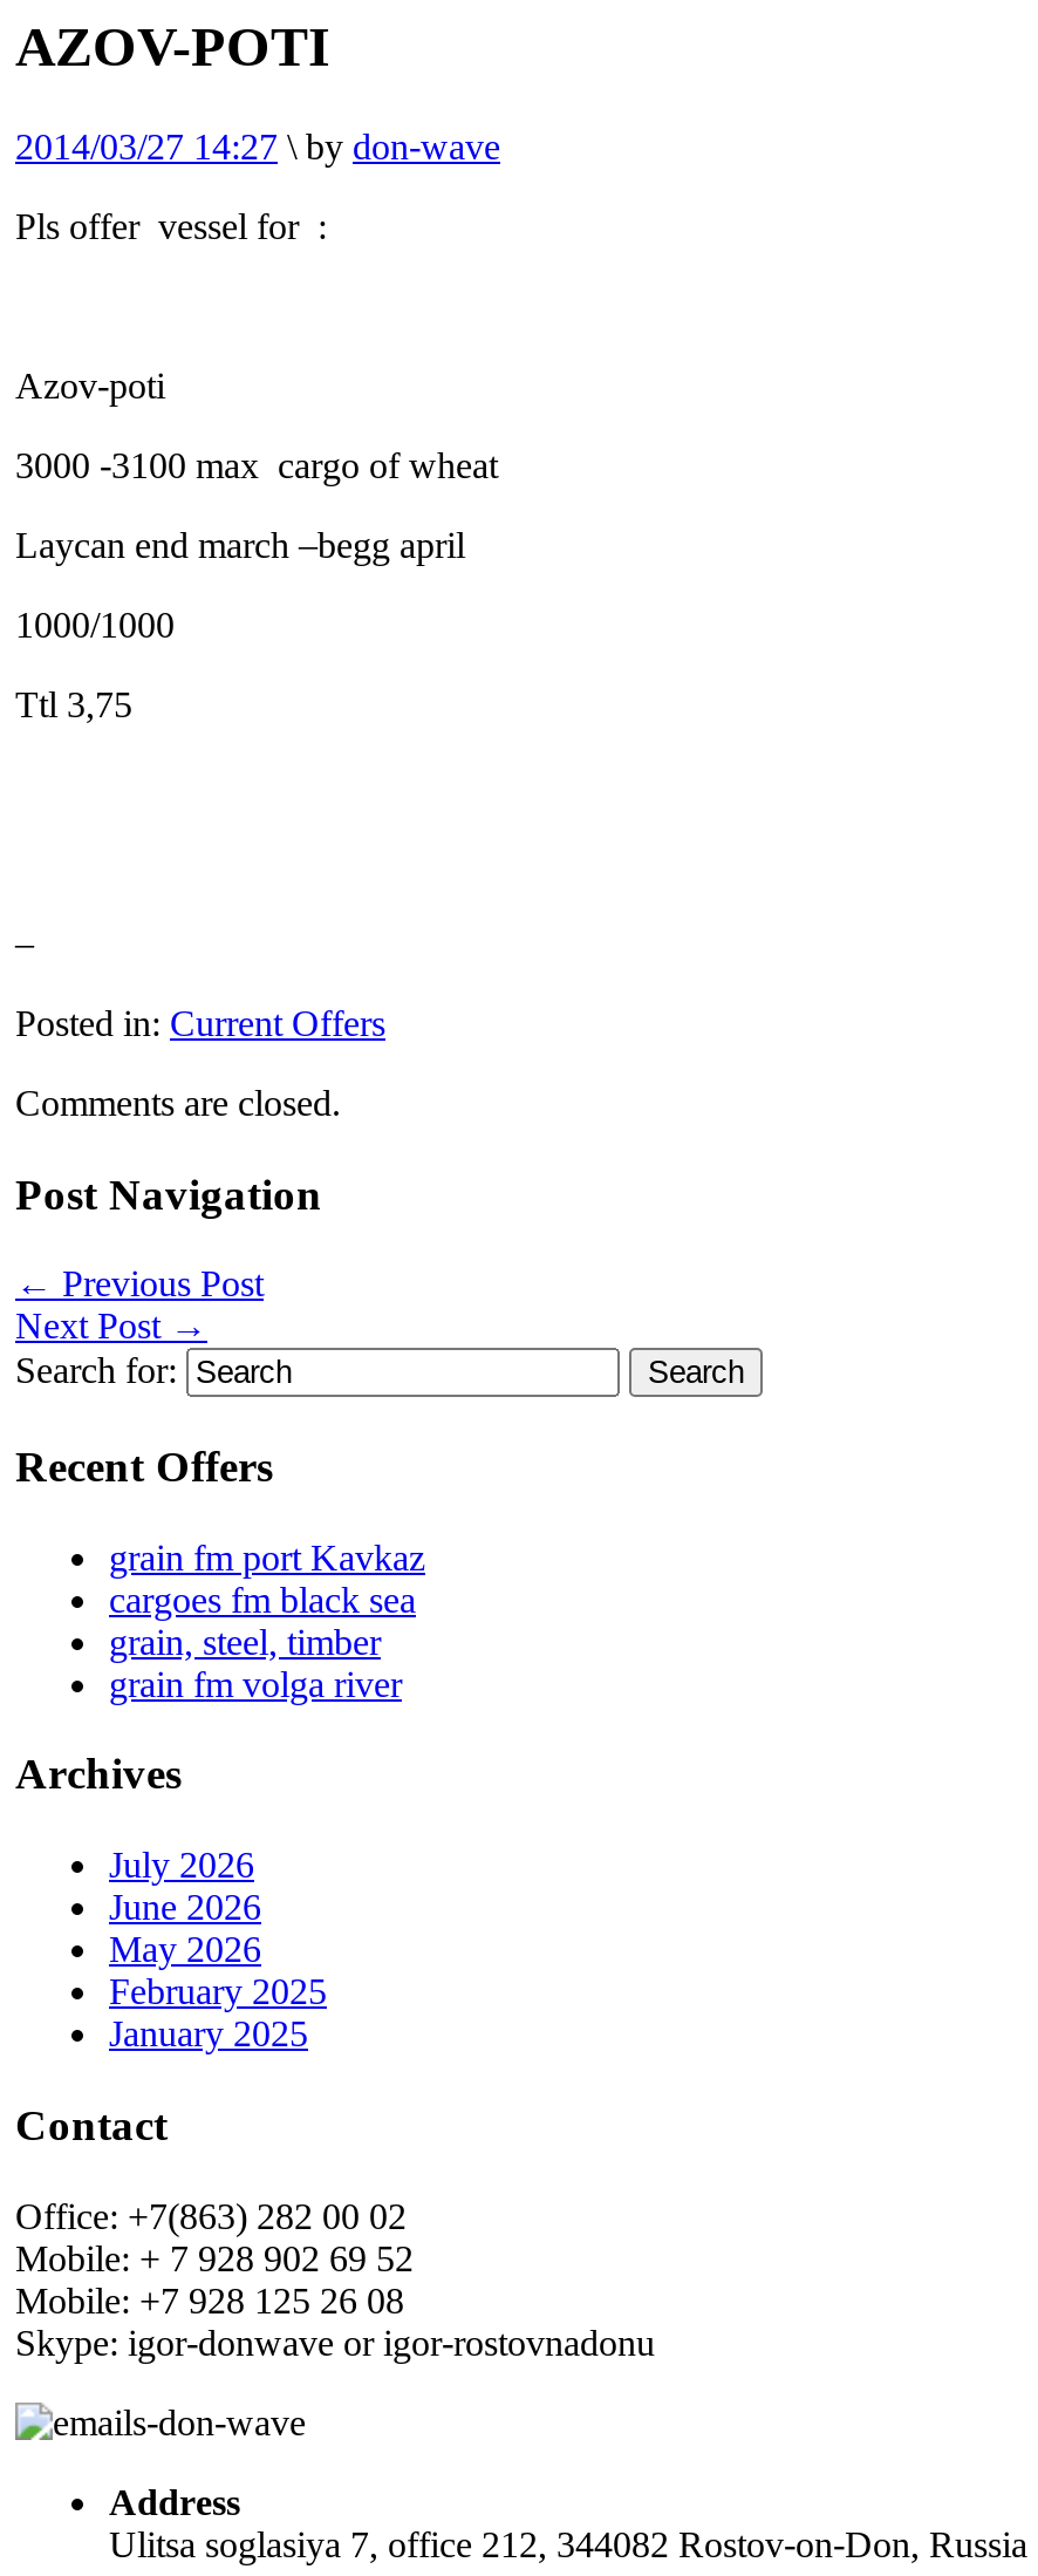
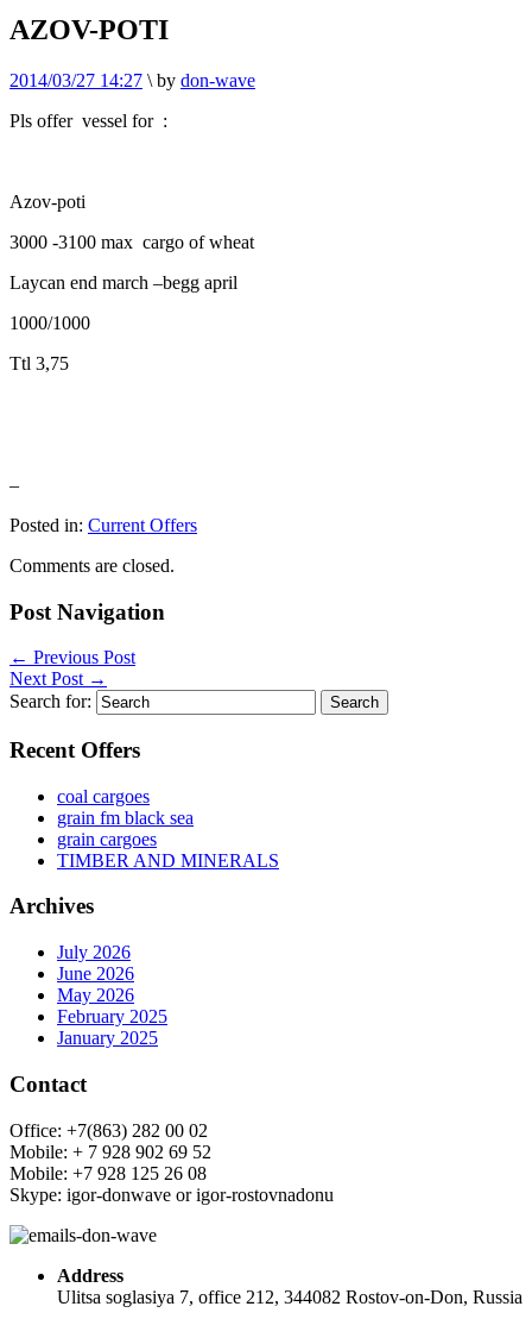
[109,1537,425,1703] grain fm port Kavkaz | cargoes fm black sea | grain, steel, timber | grain fm volga river -> [57,786,279,870] coal cargoes | grain fm black sea | grain cargoes | TIMBER AND MINERALS

